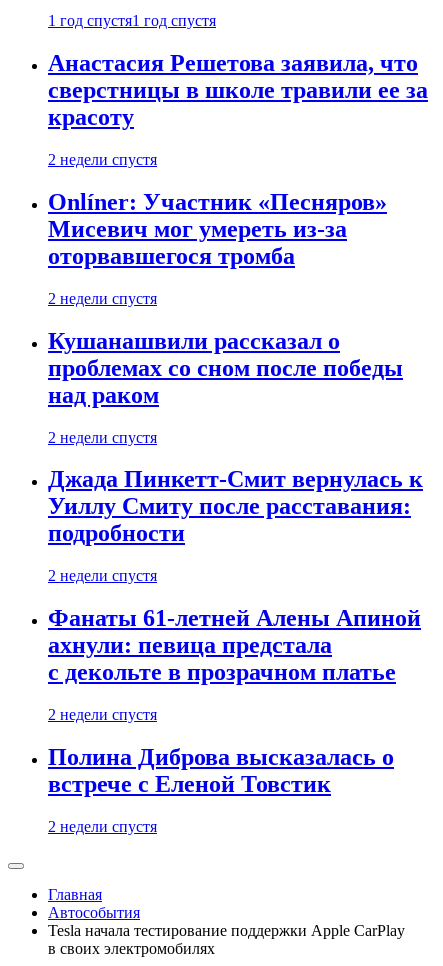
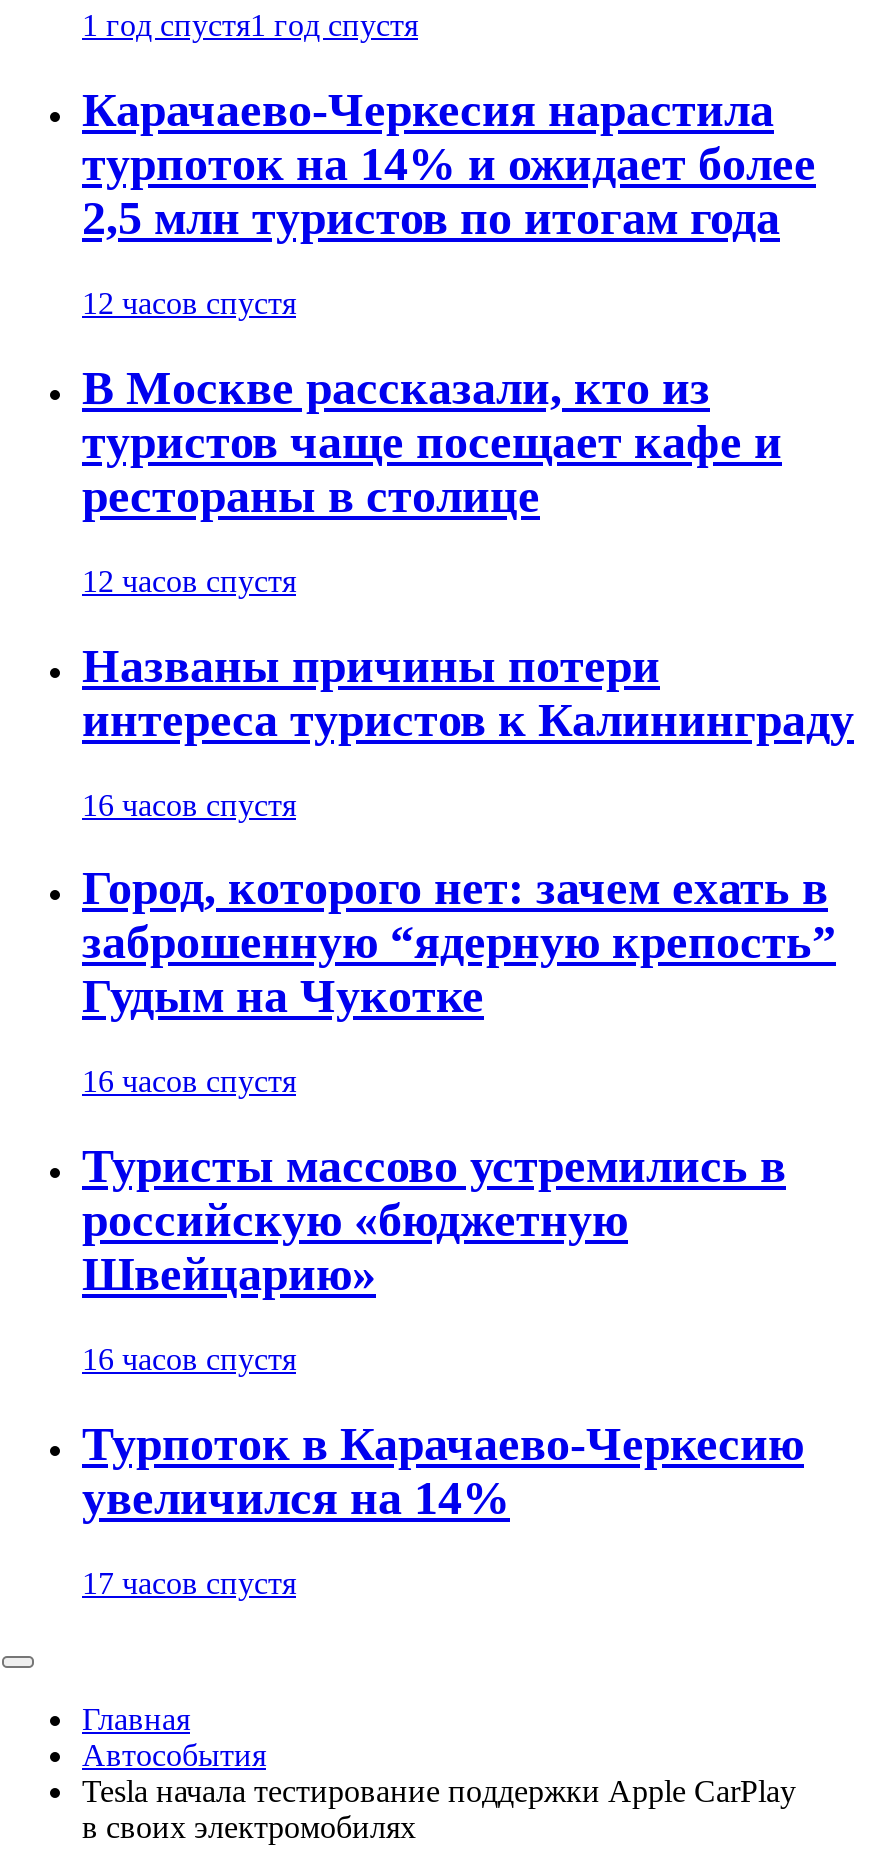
[48,50,428,130] Анастасия Решетова заявила, что | сверстницы в школе травили ее за | красоту -> [82,84,816,244] Карачаево-Черкесия нарастила | турпоток на 14% и ожидает более | 2,5 млн туристов по итогам года
[48,151,157,168] 2 недели спустя -> [82,286,296,320] 12 часов спустя
[48,189,387,269] Onlíner: Участник «Песняров» | Мисевич мог умереть из-за | оторвавшегося тромба -> [82,362,782,522] В Москве рассказали, кто из | туристов чаще посещает кафе и | рестораны в столице
[48,290,157,307] 2 недели спустя -> [82,564,296,598] 12 часов спустя
[48,328,403,408] Кушанашвили рассказал о | проблемах со сном после победы | над раком -> [82,639,854,745] Названы причины потери | интереса туристов к Калининграду
[48,429,157,446] 2 недели спустя -> [82,787,296,821] 16 часов спустя
[48,466,423,546] Джада Пинкетт‑Смит вернулась к | Уиллу Смиту после расставания: | подробности -> [82,863,836,1023] Город, которого нет: зачем ехать в | заброшенную “ядерную крепость” | Гудым на Чукотке
[48,567,157,584] 2 недели спустя -> [82,1065,296,1099] 16 часов спустя
[48,605,421,685] Фанаты 61-летней Алены Апиной | ахнули: певица предстала | с декольте в прозрачном платье -> [82,1141,786,1301] Туристы массово устремились в | российскую «бюджетную | Швейцарию»
[48,706,157,723] 2 недели спустя -> [82,1342,296,1376] 16 часов спустя
[48,744,394,797] Полина Диброва высказалась о | встрече с Еленой Товстик -> [82,1418,804,1524] Турпоток в Карачаево-Черкесию | увеличился на 14%
[48,818,157,835] 2 недели спустя -> [82,1566,296,1600] 17 часов спустя

